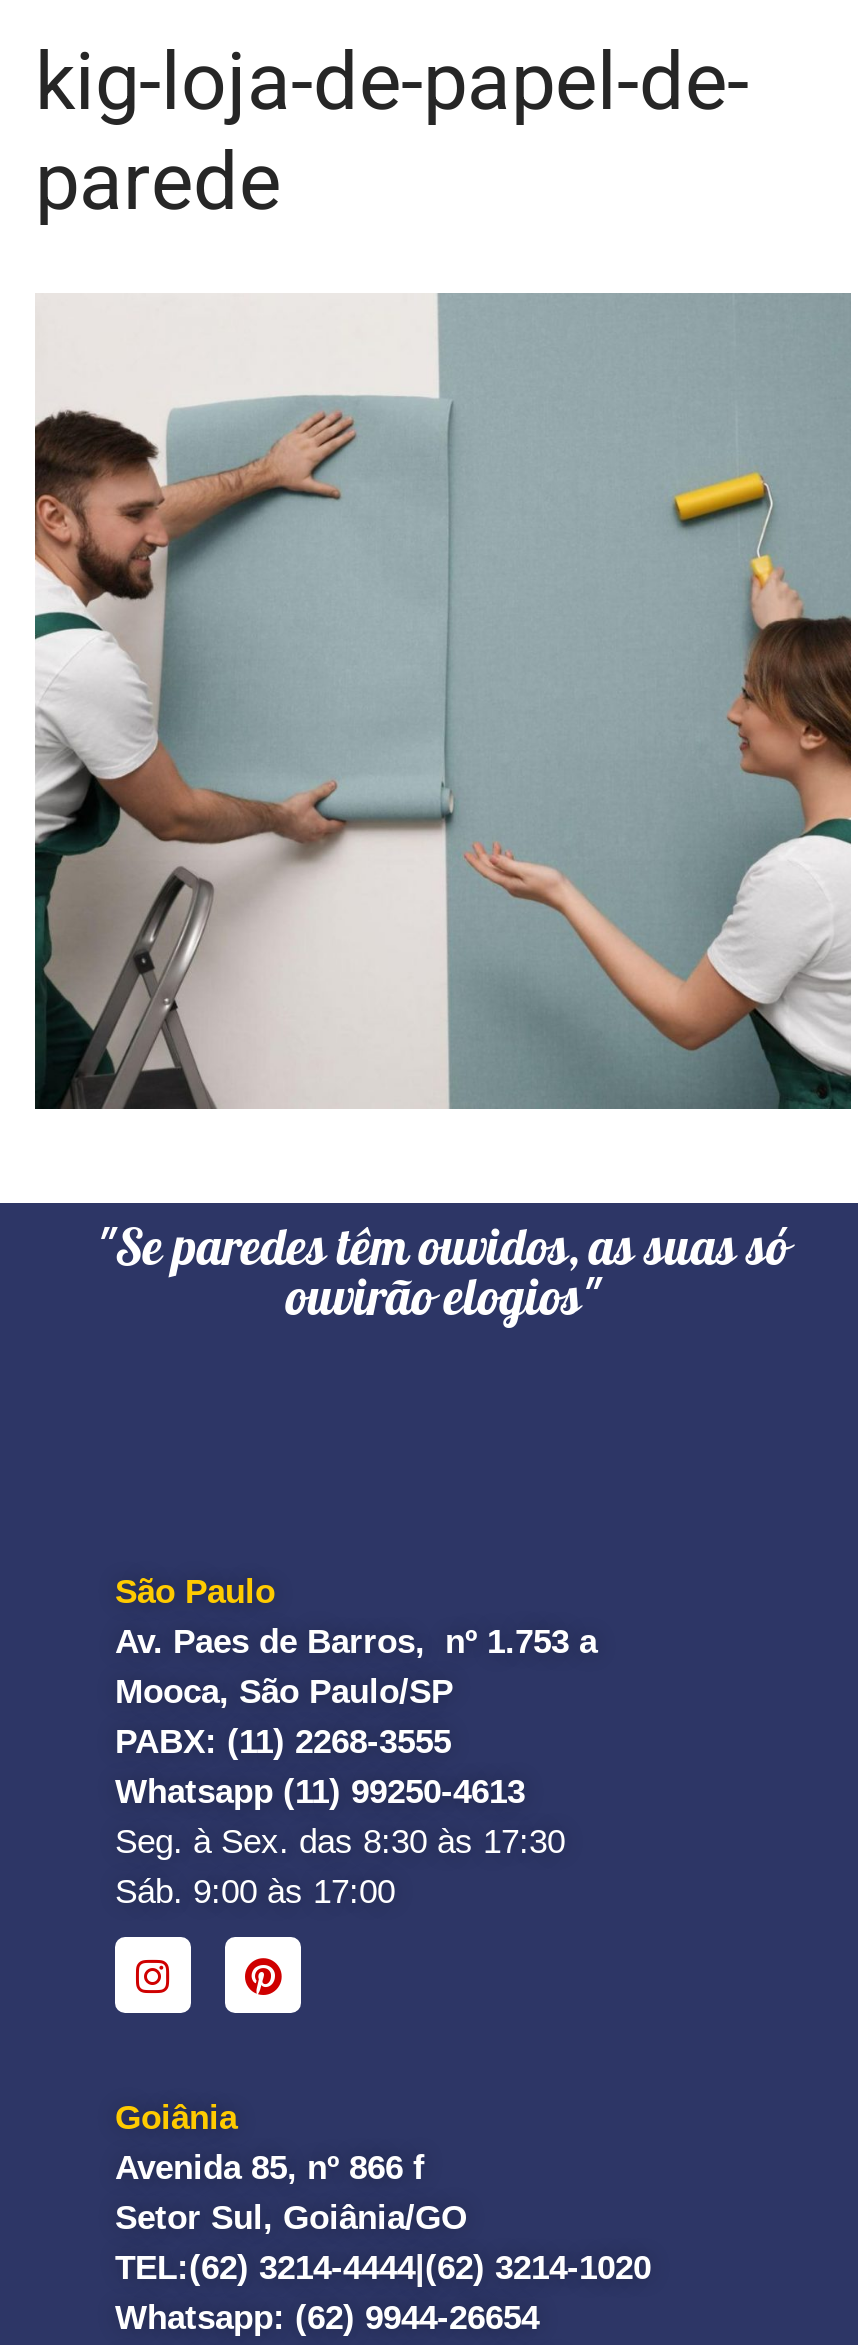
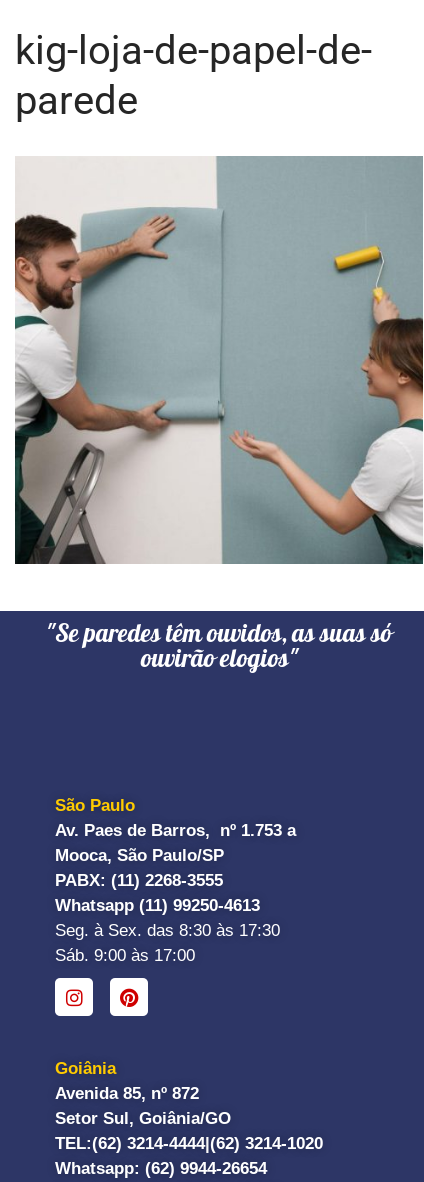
[115,2149,425,2187] Avenida 85, nº 866 f -> [55,1084,199,1103] Avenida 85, nº 872

